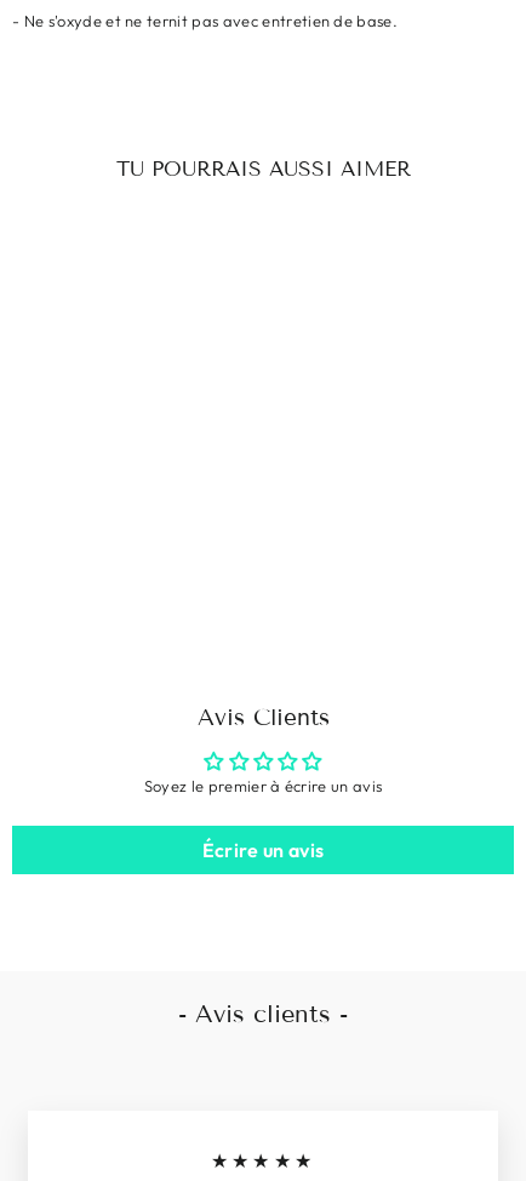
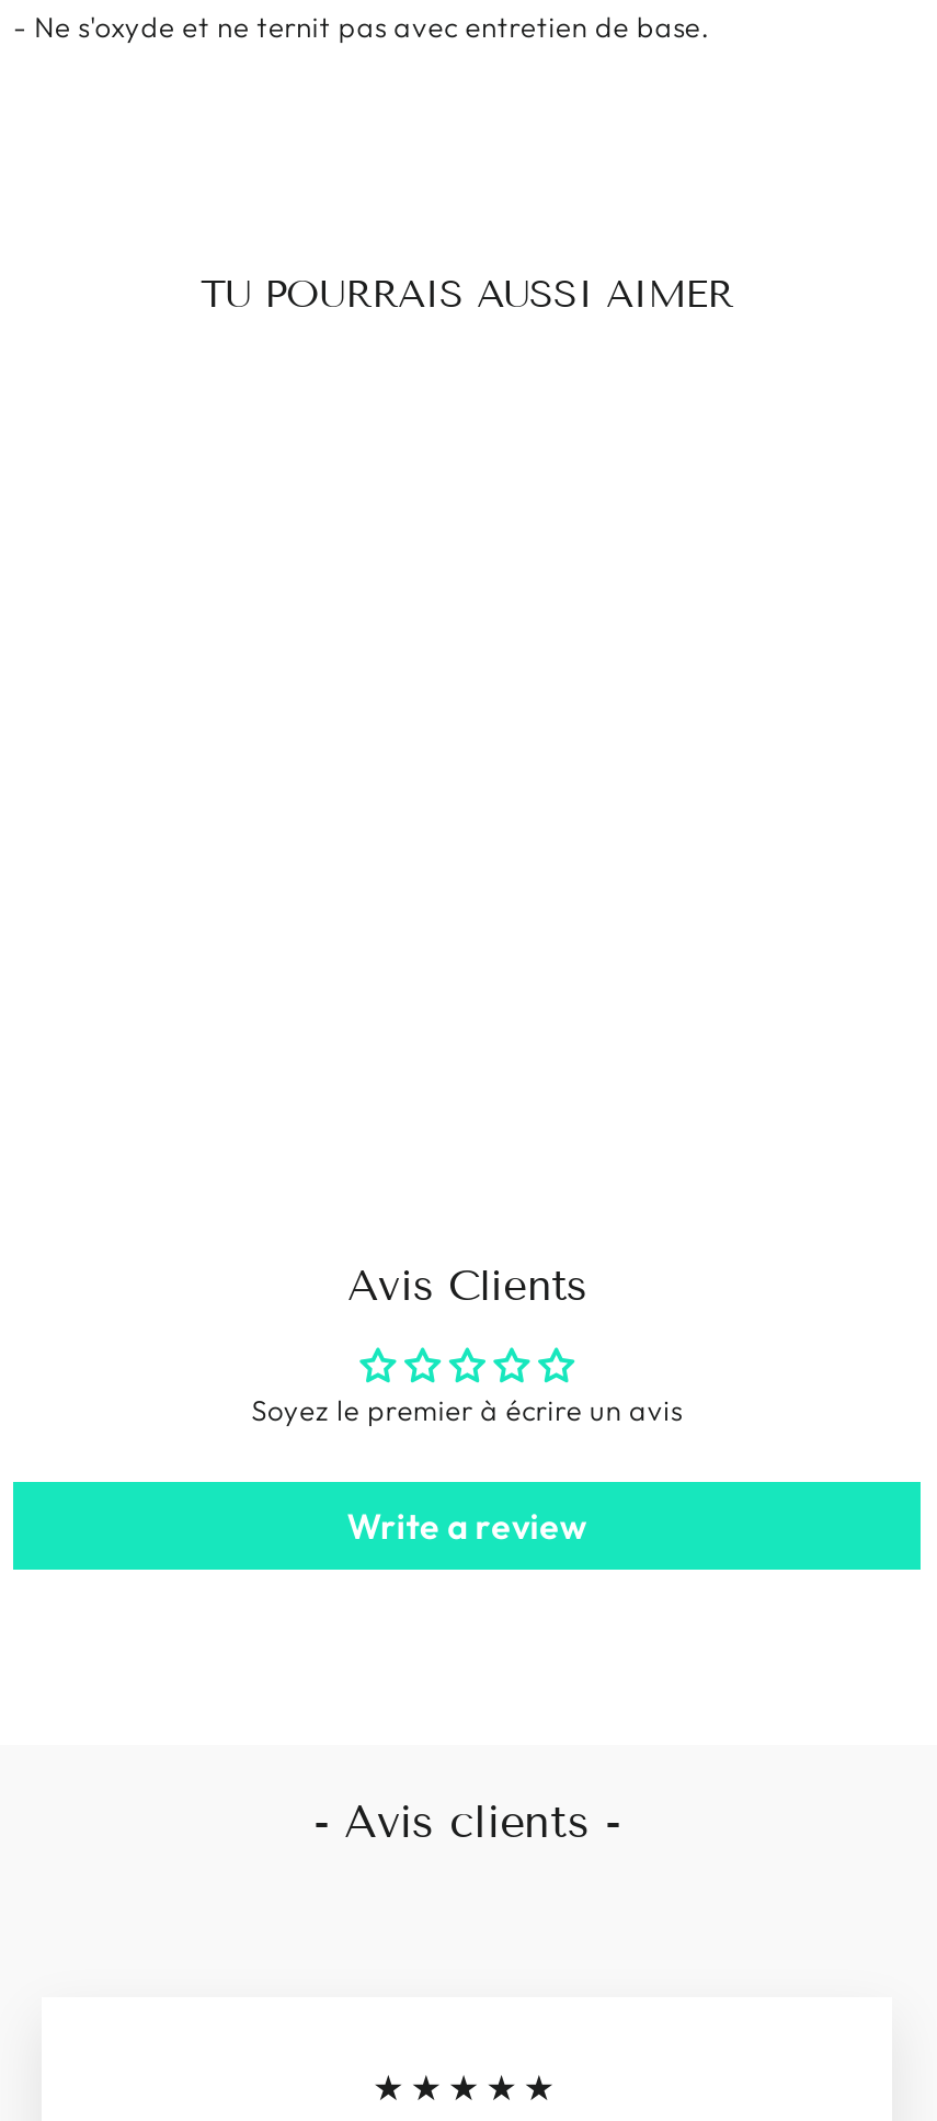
[202,838,324,862] Écrire un avis -> [347,1503,587,1547] Write a review

